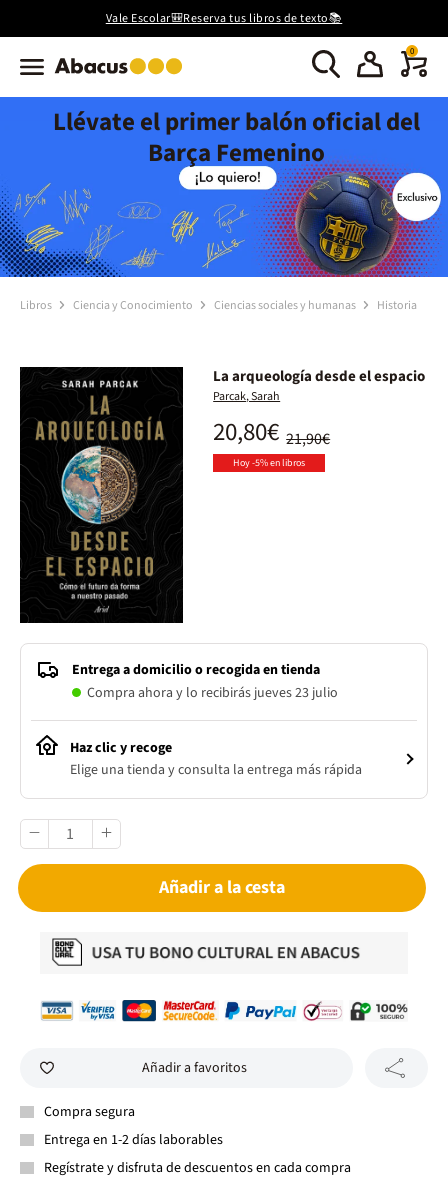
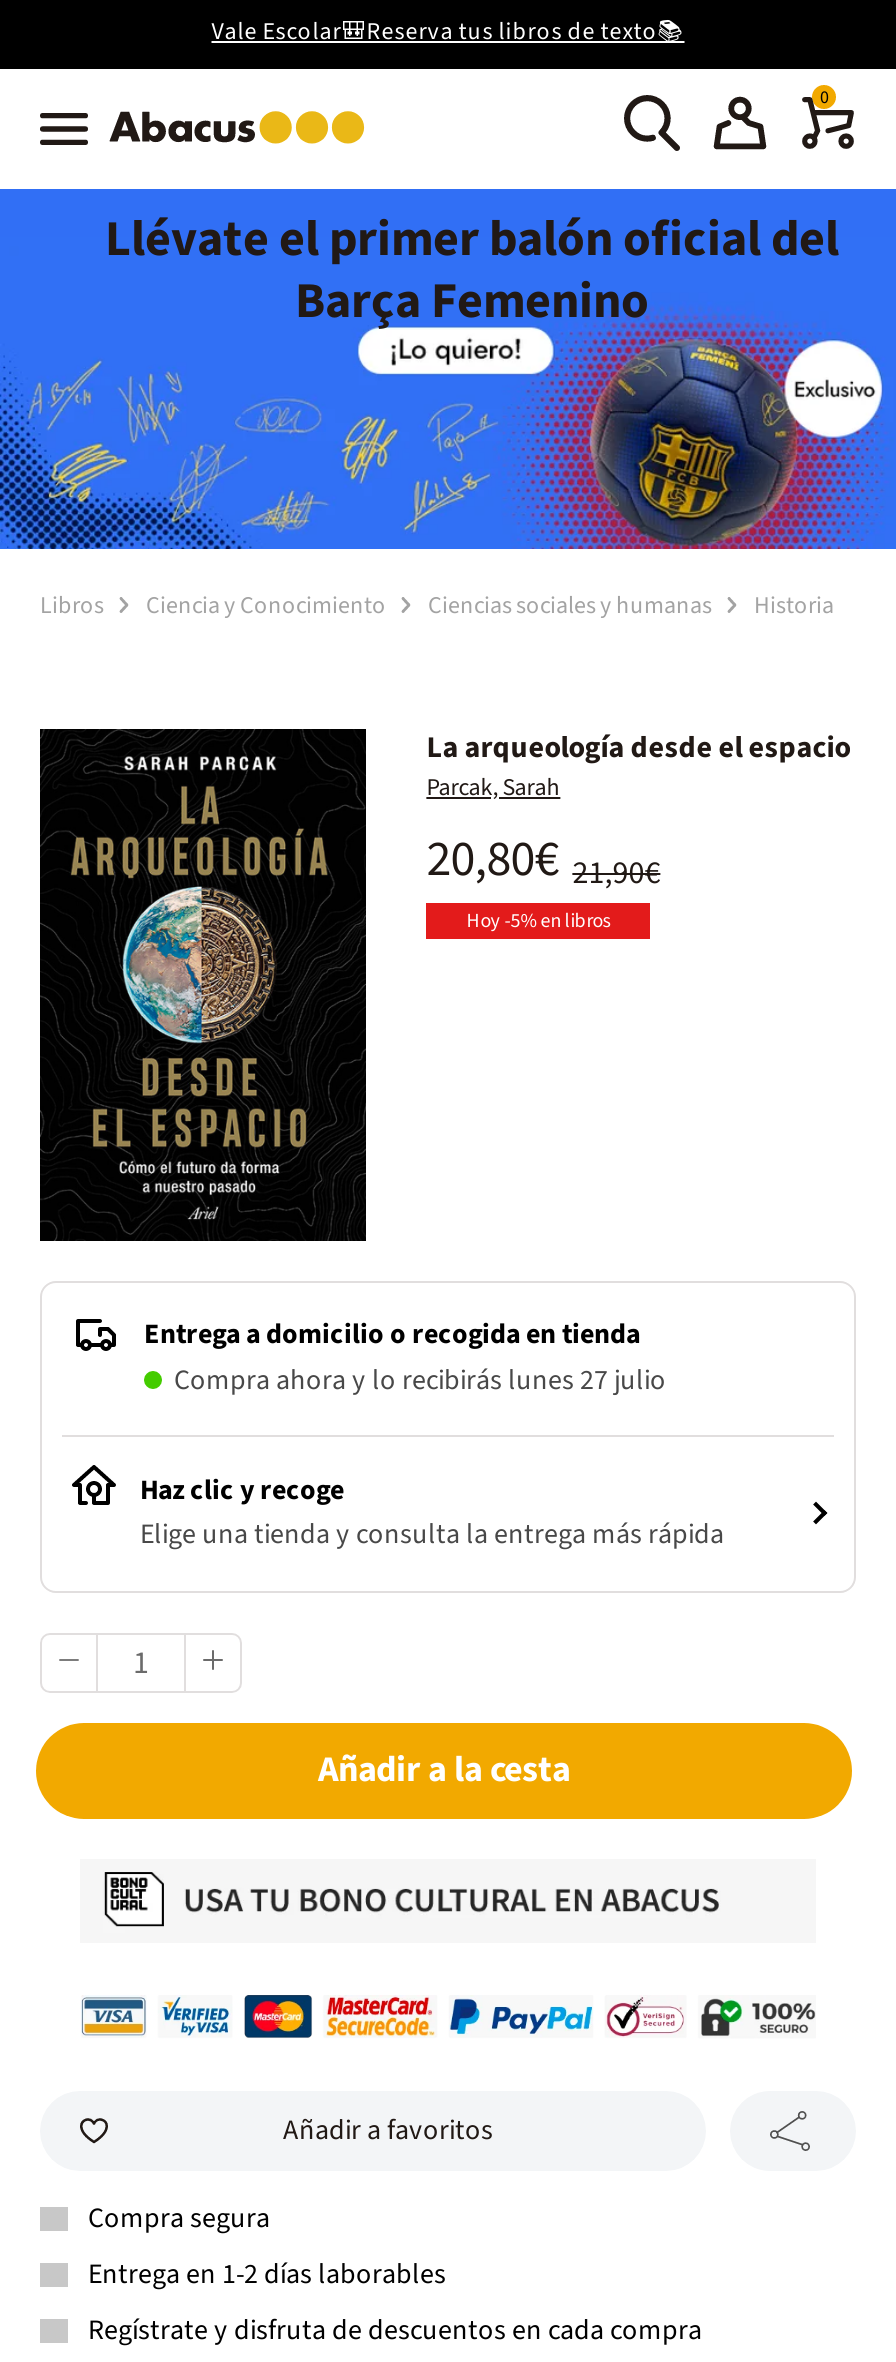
[87,683,338,703] Compra ahora y lo recibirás jueves 23 julio -> [174,1360,666,1400] Compra ahora y lo recibirás lunes 27 julio

